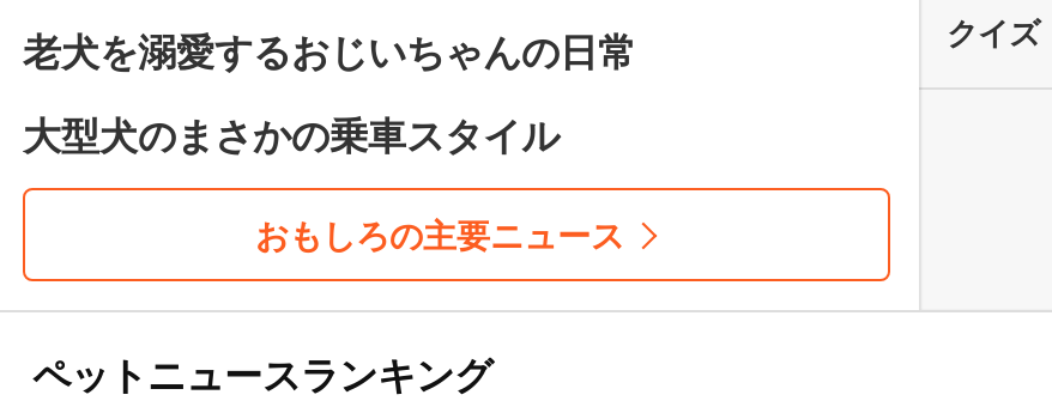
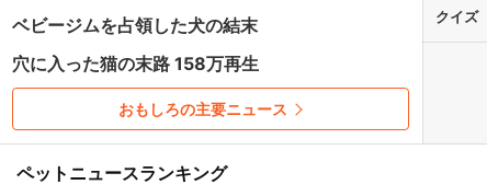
[23,28,636,75] 老犬を溺愛するおじいちゃんの日常 -> [12,14,258,36] ベビージムを占領した犬の結末
[23,111,560,159] 大型犬のまさかの乗車スタイル -> [12,53,259,74] 穴に入った猫の末路 158万再生

